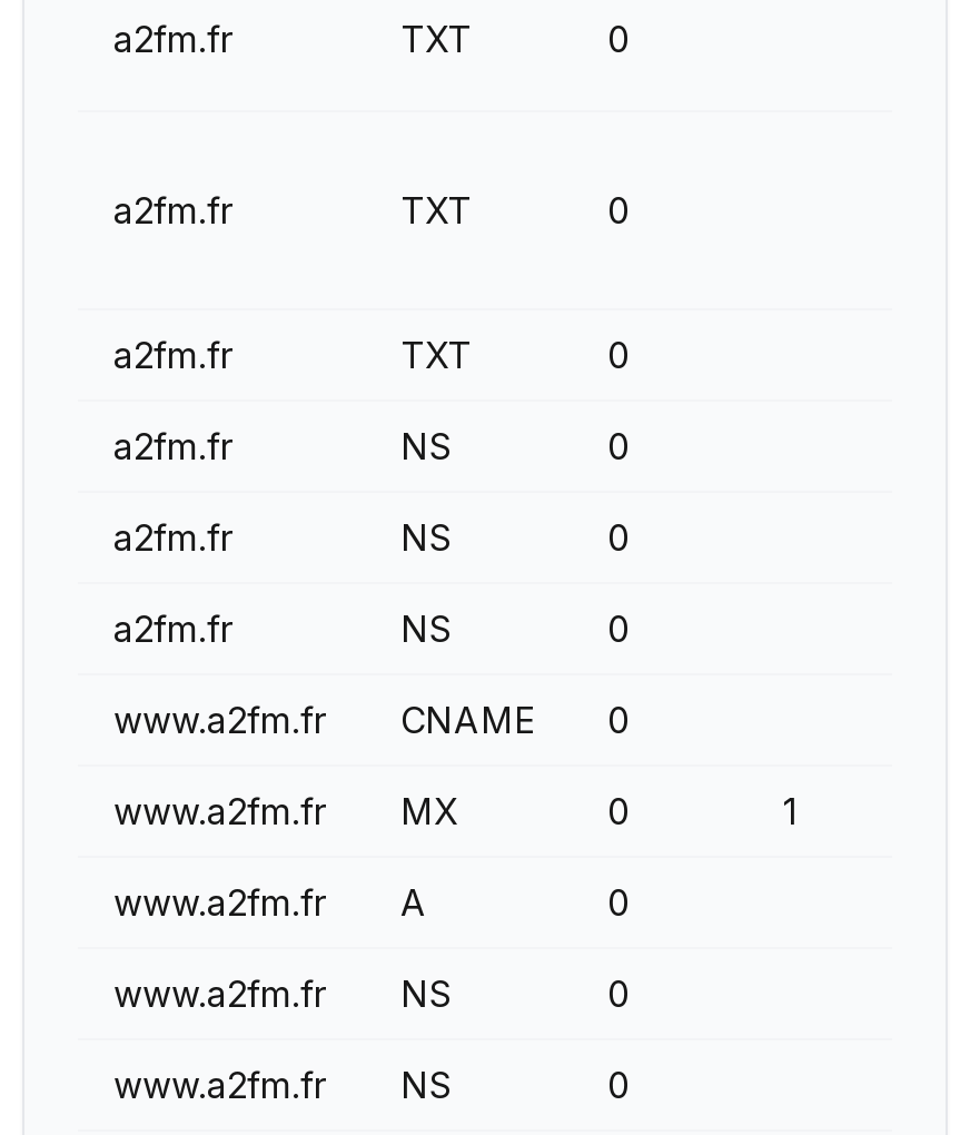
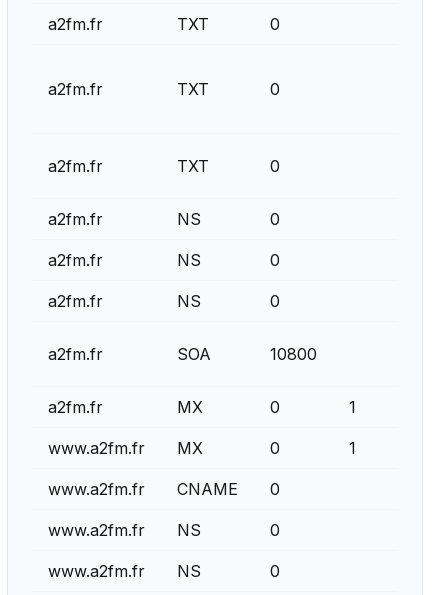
[113,698,536,742] www.a2fm.fr | CNAME -> [48,344,317,417] a2fm.fr | SOA | 10800 | a2fm.fr | MX
none -> [349,397,356,417] 1
[400,880,427,925] A -> [177,479,238,499] CNAME

